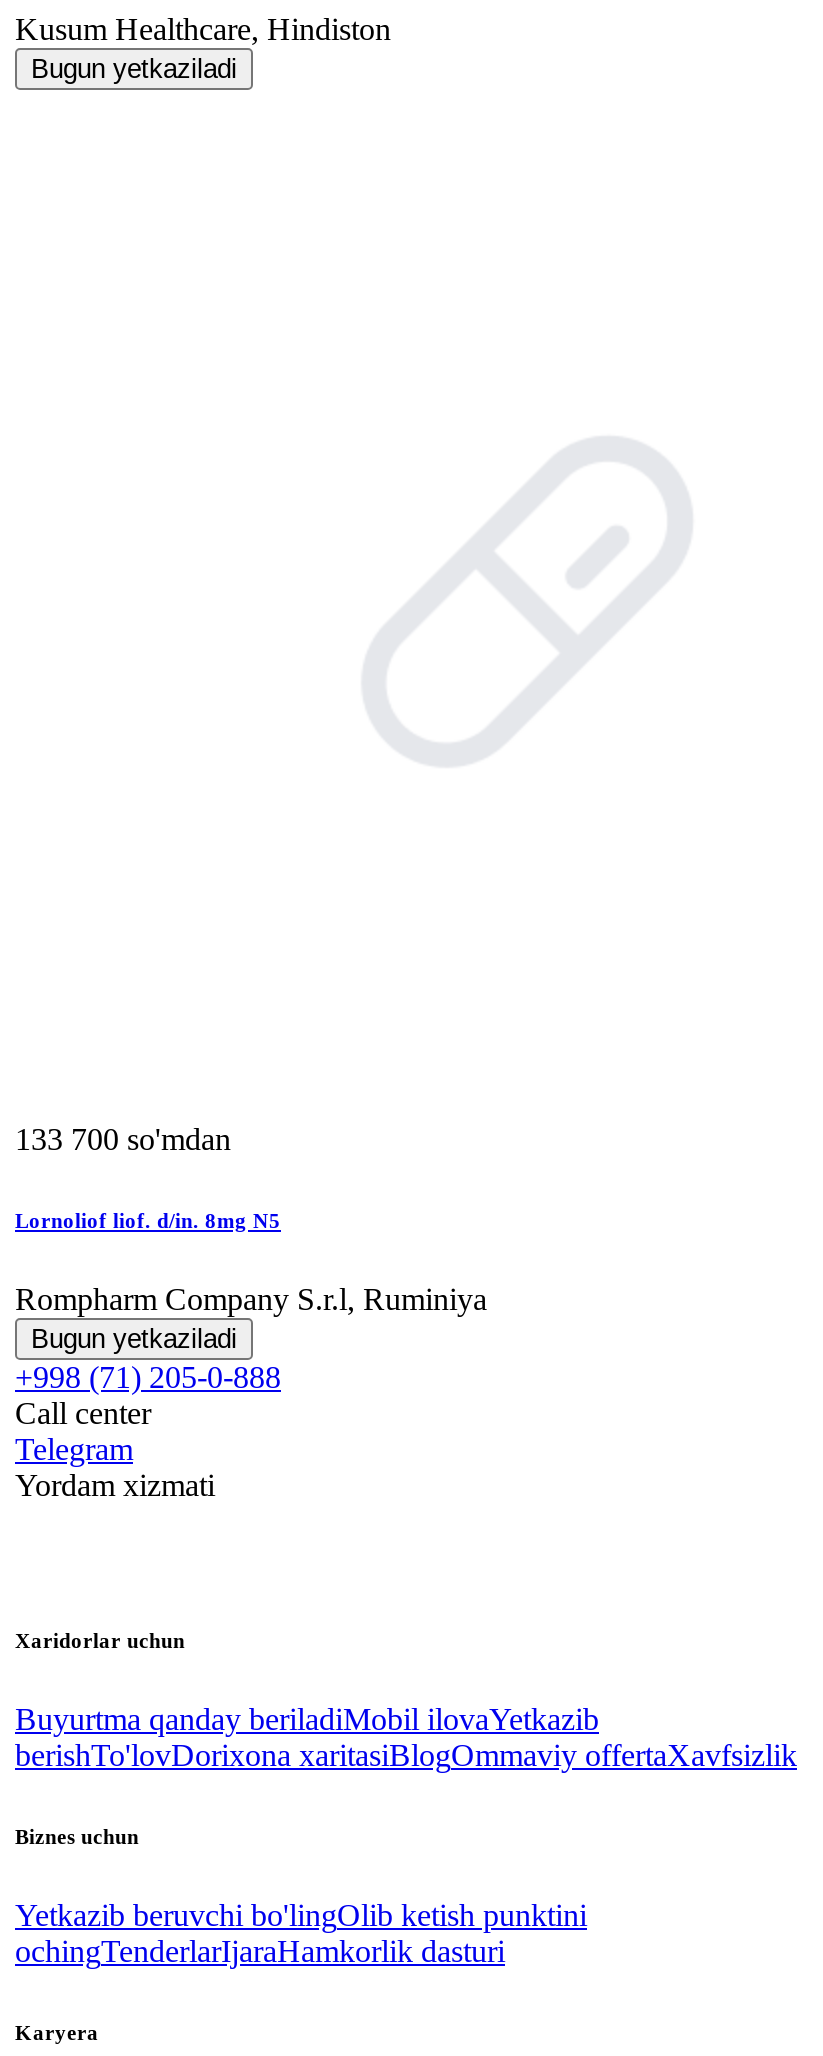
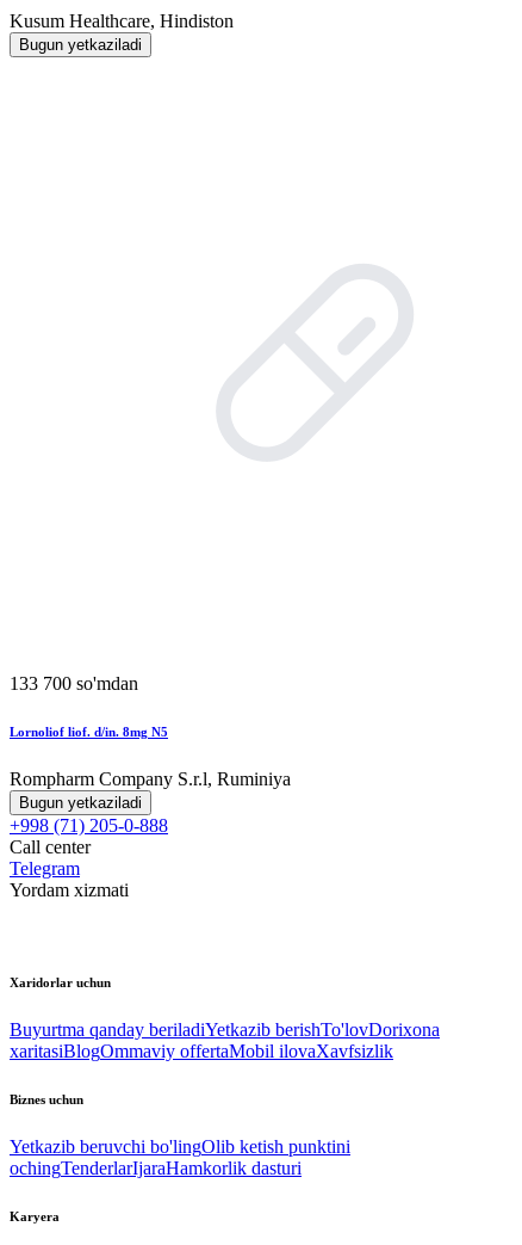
[15,1701,797,1771] Buyurtma qanday beriladiMobil ilovaYetkazib | berishTo'lovDorixona xaritasiBlogOmmaviy offertaXavfsizlik -> [10,1019,440,1061] Buyurtma qanday beriladiYetkazib berishTo'lovDorixona | xaritasiBlogOmmaviy offertaMobil ilovaXavfsizlik

